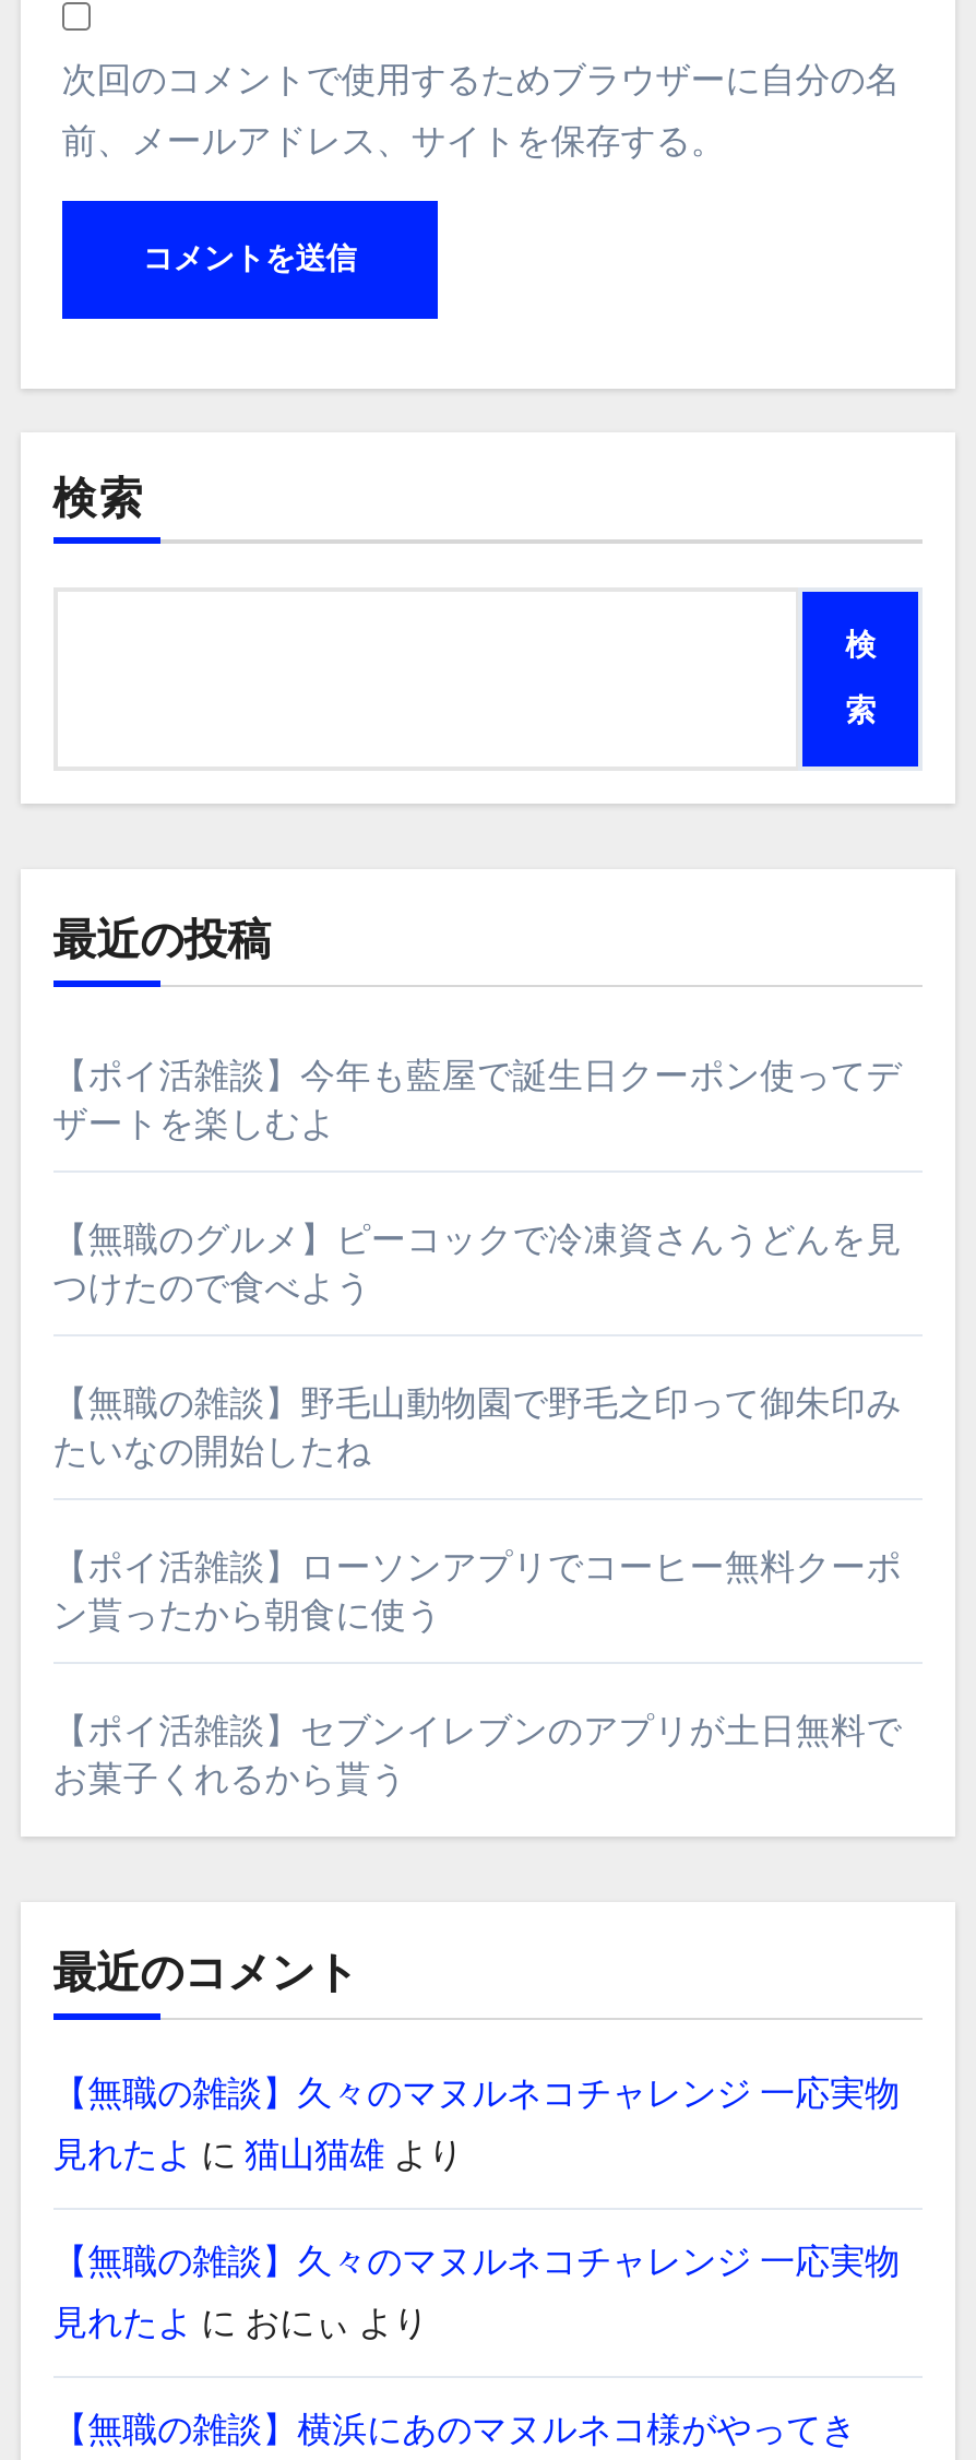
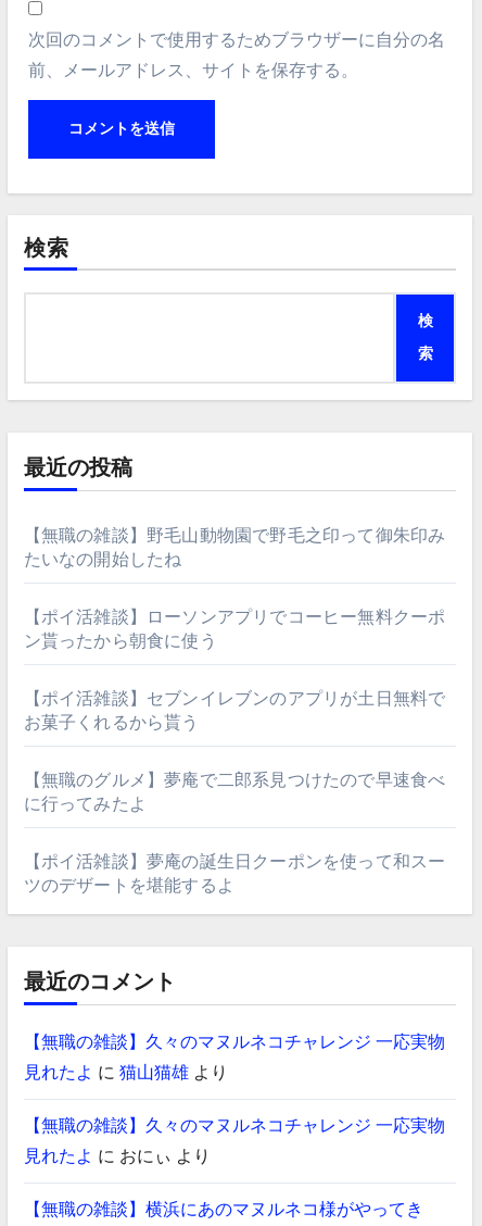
[53,1055,902,1308] 【ポイ活雑談】今年も藍屋で誕生日クーポン使ってデ | ザートを楽しむよ | 【無職のグルメ】ピーコックで冷凍資さんうどんを見 | つけたので食べよう -> none
moved [53,1382,902,1799] -> [23,525,446,732]: 【無職の雑談】野毛山動物園で野毛之印って御朱印み | たいなの開始したね | 【ポイ活雑談】ローソンアプリでコーヒー無料クーポ | ン貰ったから朝食に使う | 【ポイ活雑談】セブンイレブンのアプリが土日無料で | お菓子くれるから貰う
none -> [23,769,446,895] 【無職のグルメ】夢庵で二郎系見つけたので早速食べ | に行ってみたよ | 【ポイ活雑談】夢庵の誕生日クーポンを使って和スー | ツのデザートを堪能するよ

